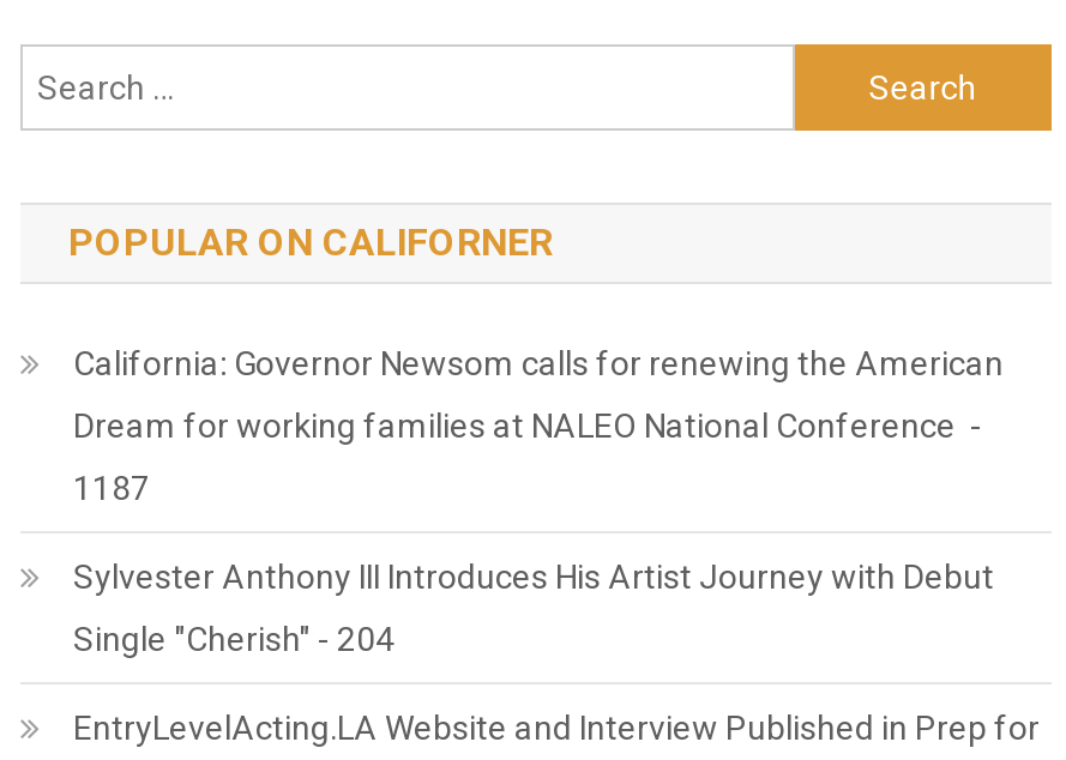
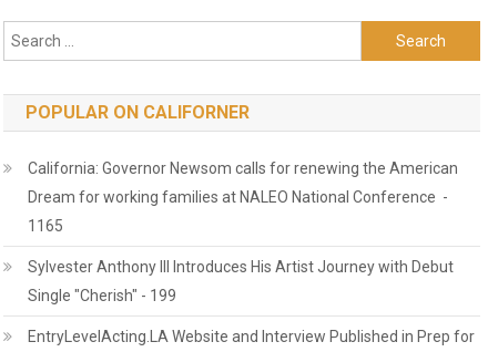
[73,469,150,507] 1187 -> [28,217,63,235] 1165
[73,620,395,658] Single "Cherish" - 204 -> [28,287,176,304] Single "Cherish" - 199

